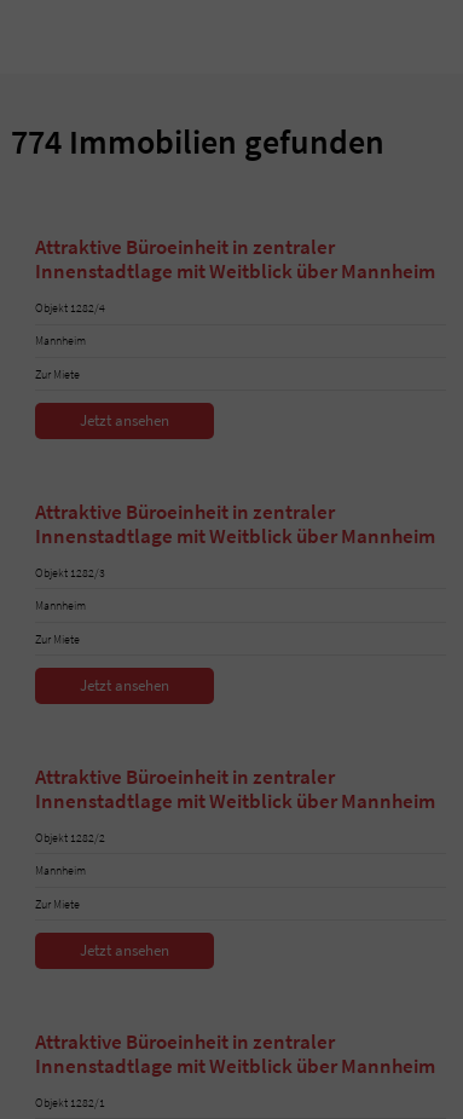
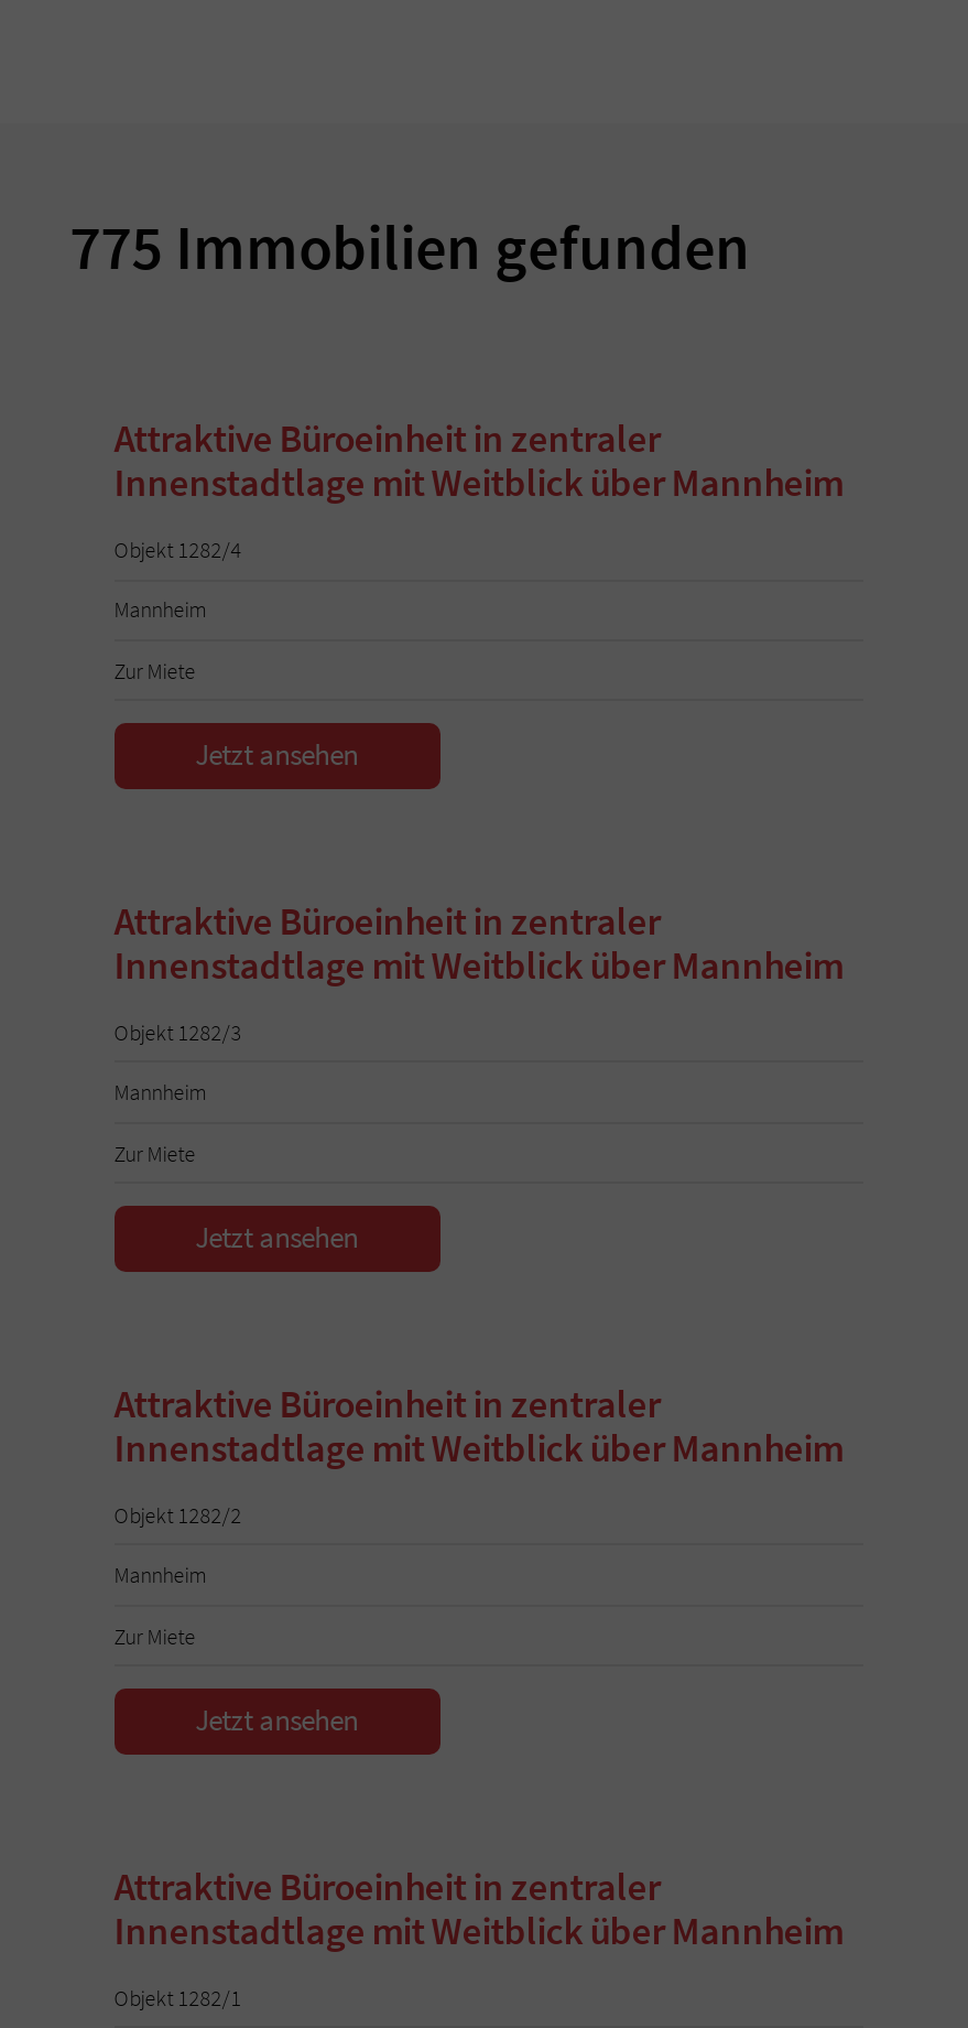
[10,120,384,163] 774 Immobilien gefunden -> [70,207,750,286] 775 Immobilien gefunden

